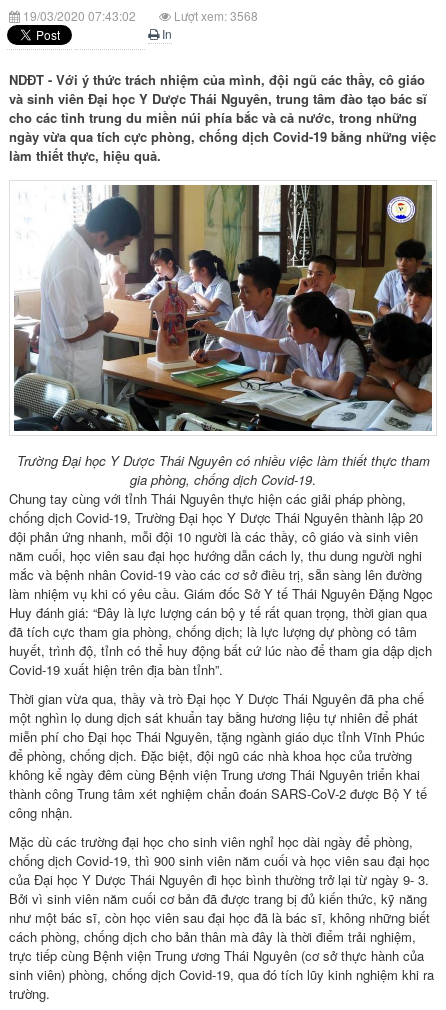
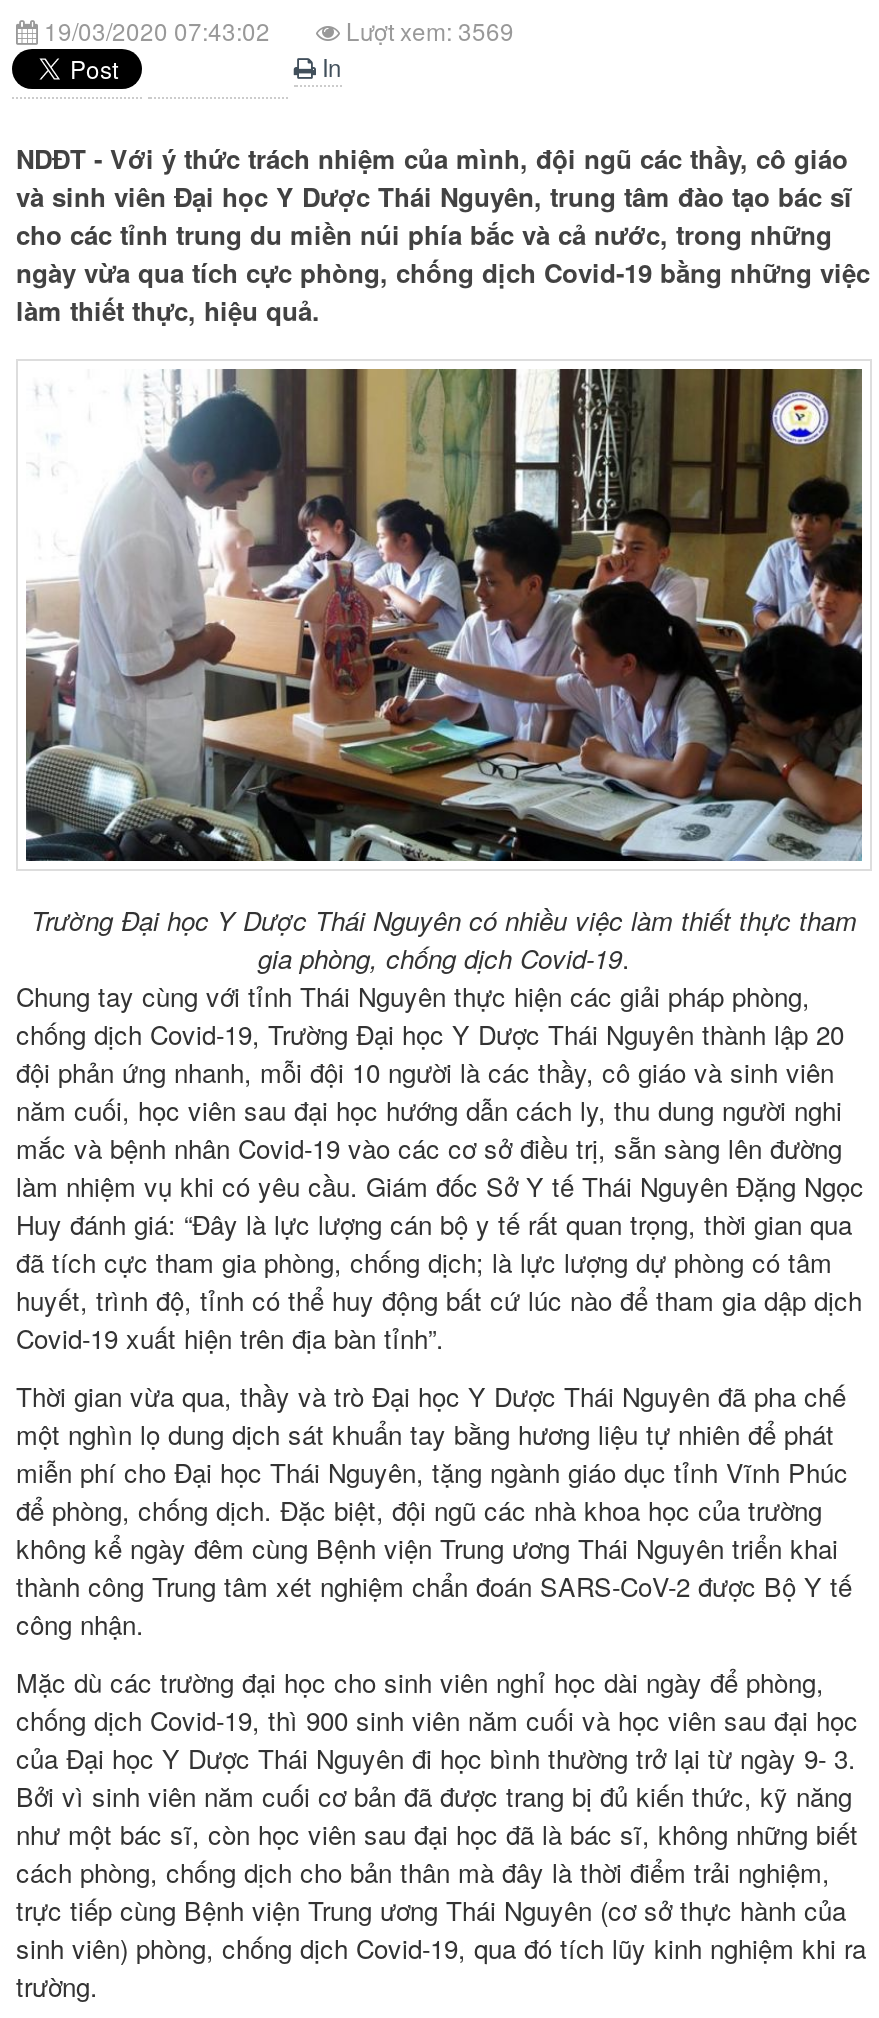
[171,7,258,24] Lượt xem: 3568 -> [340,12,514,46] Lượt xem: 3569

